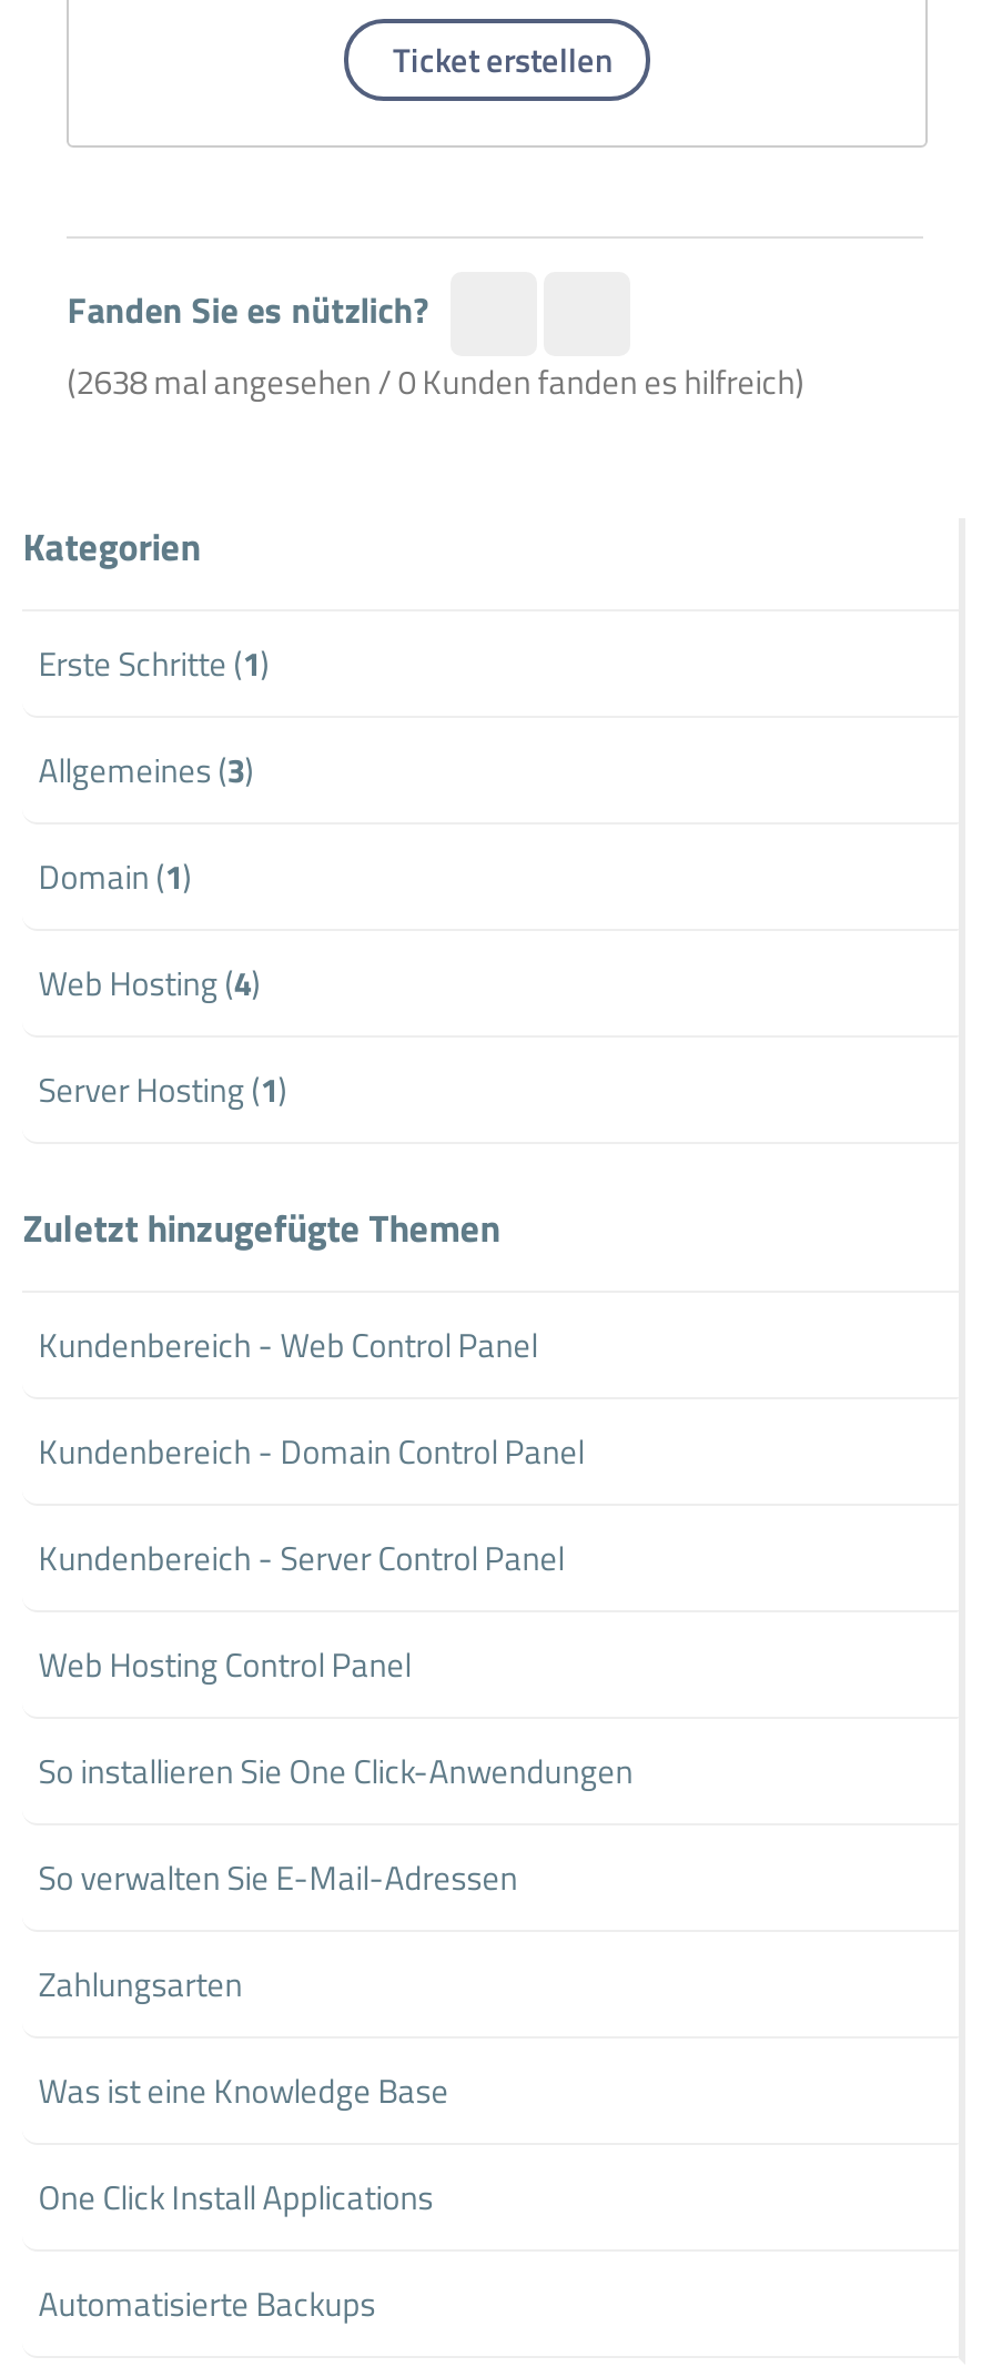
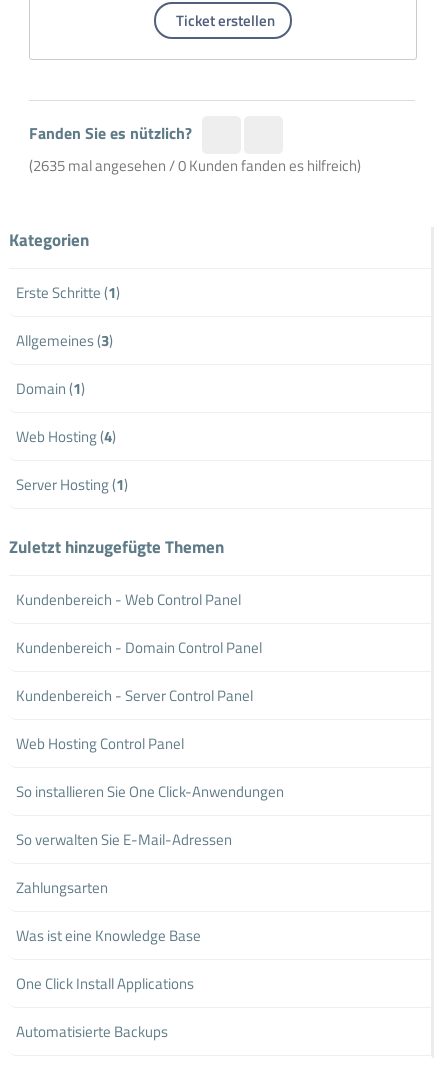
[67,355,804,406] (2638 mal angesehen / 0 Kunden fanden es hilfreich) -> [29,153,361,176] (2635 mal angesehen / 0 Kunden fanden es hilfreich)

